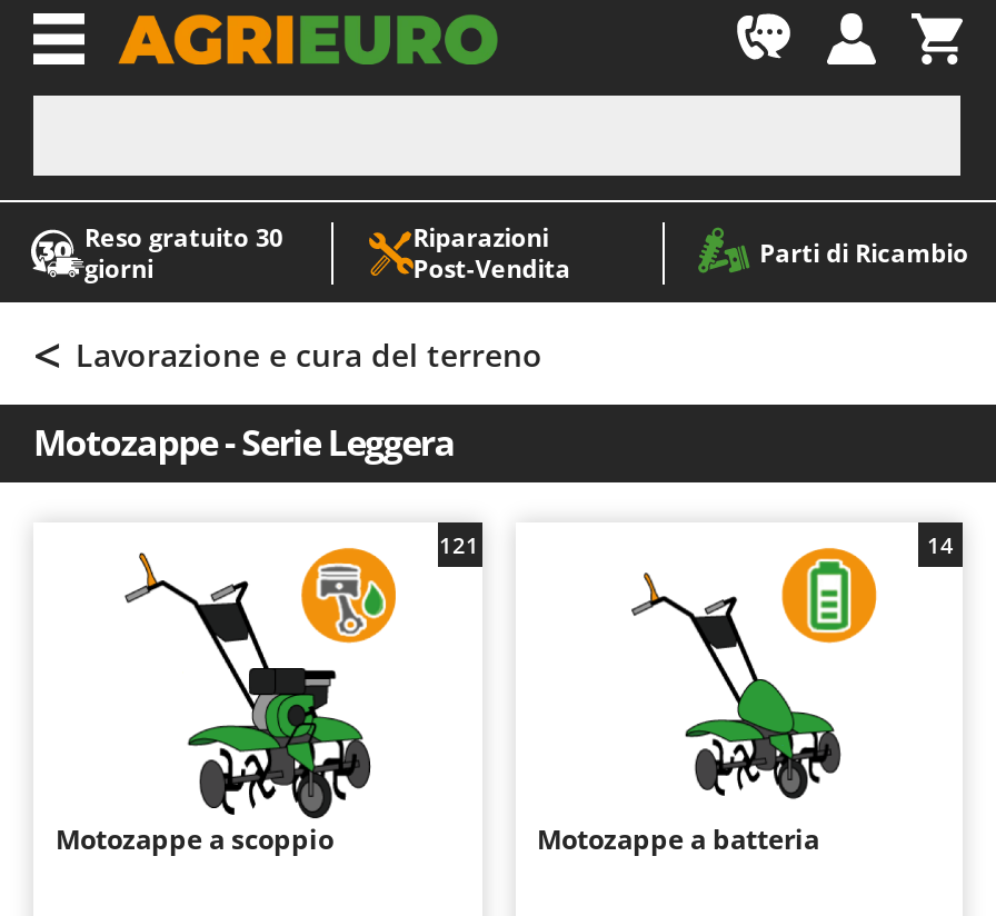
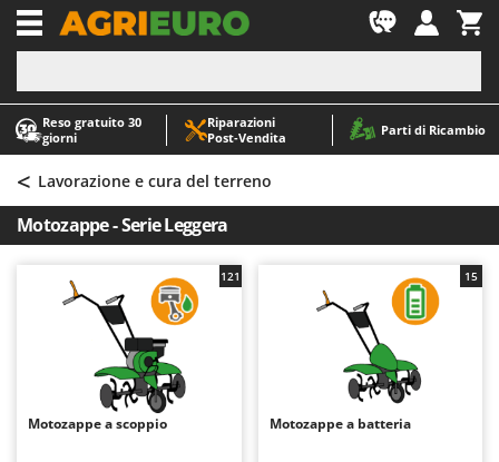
[927,529,954,560] 14 -> [464,268,478,284] 15

